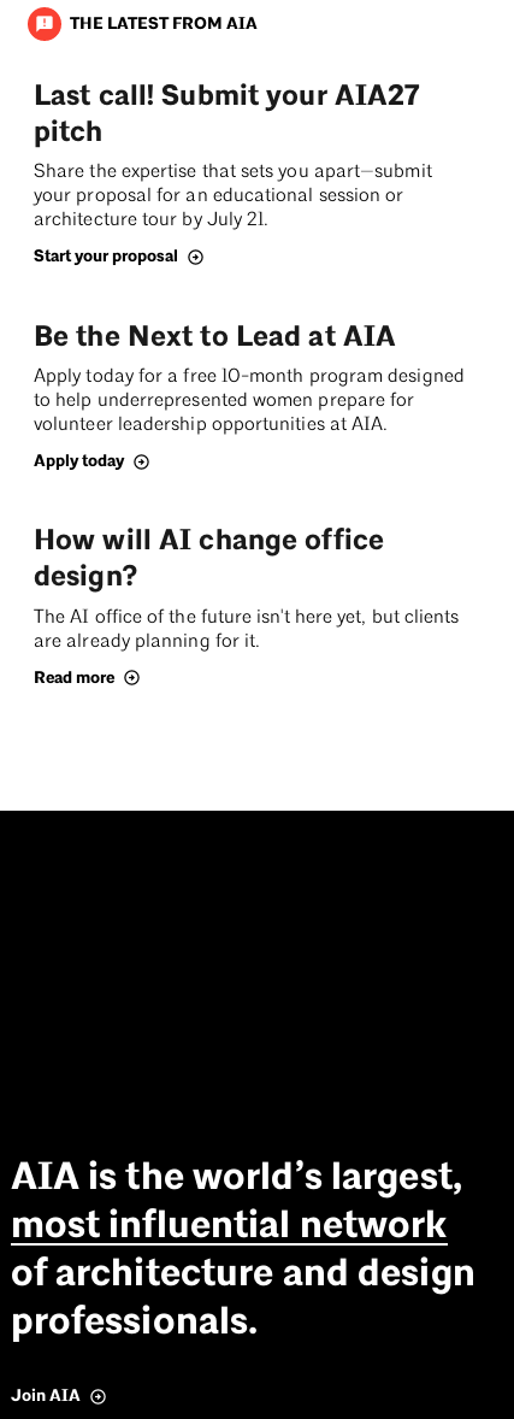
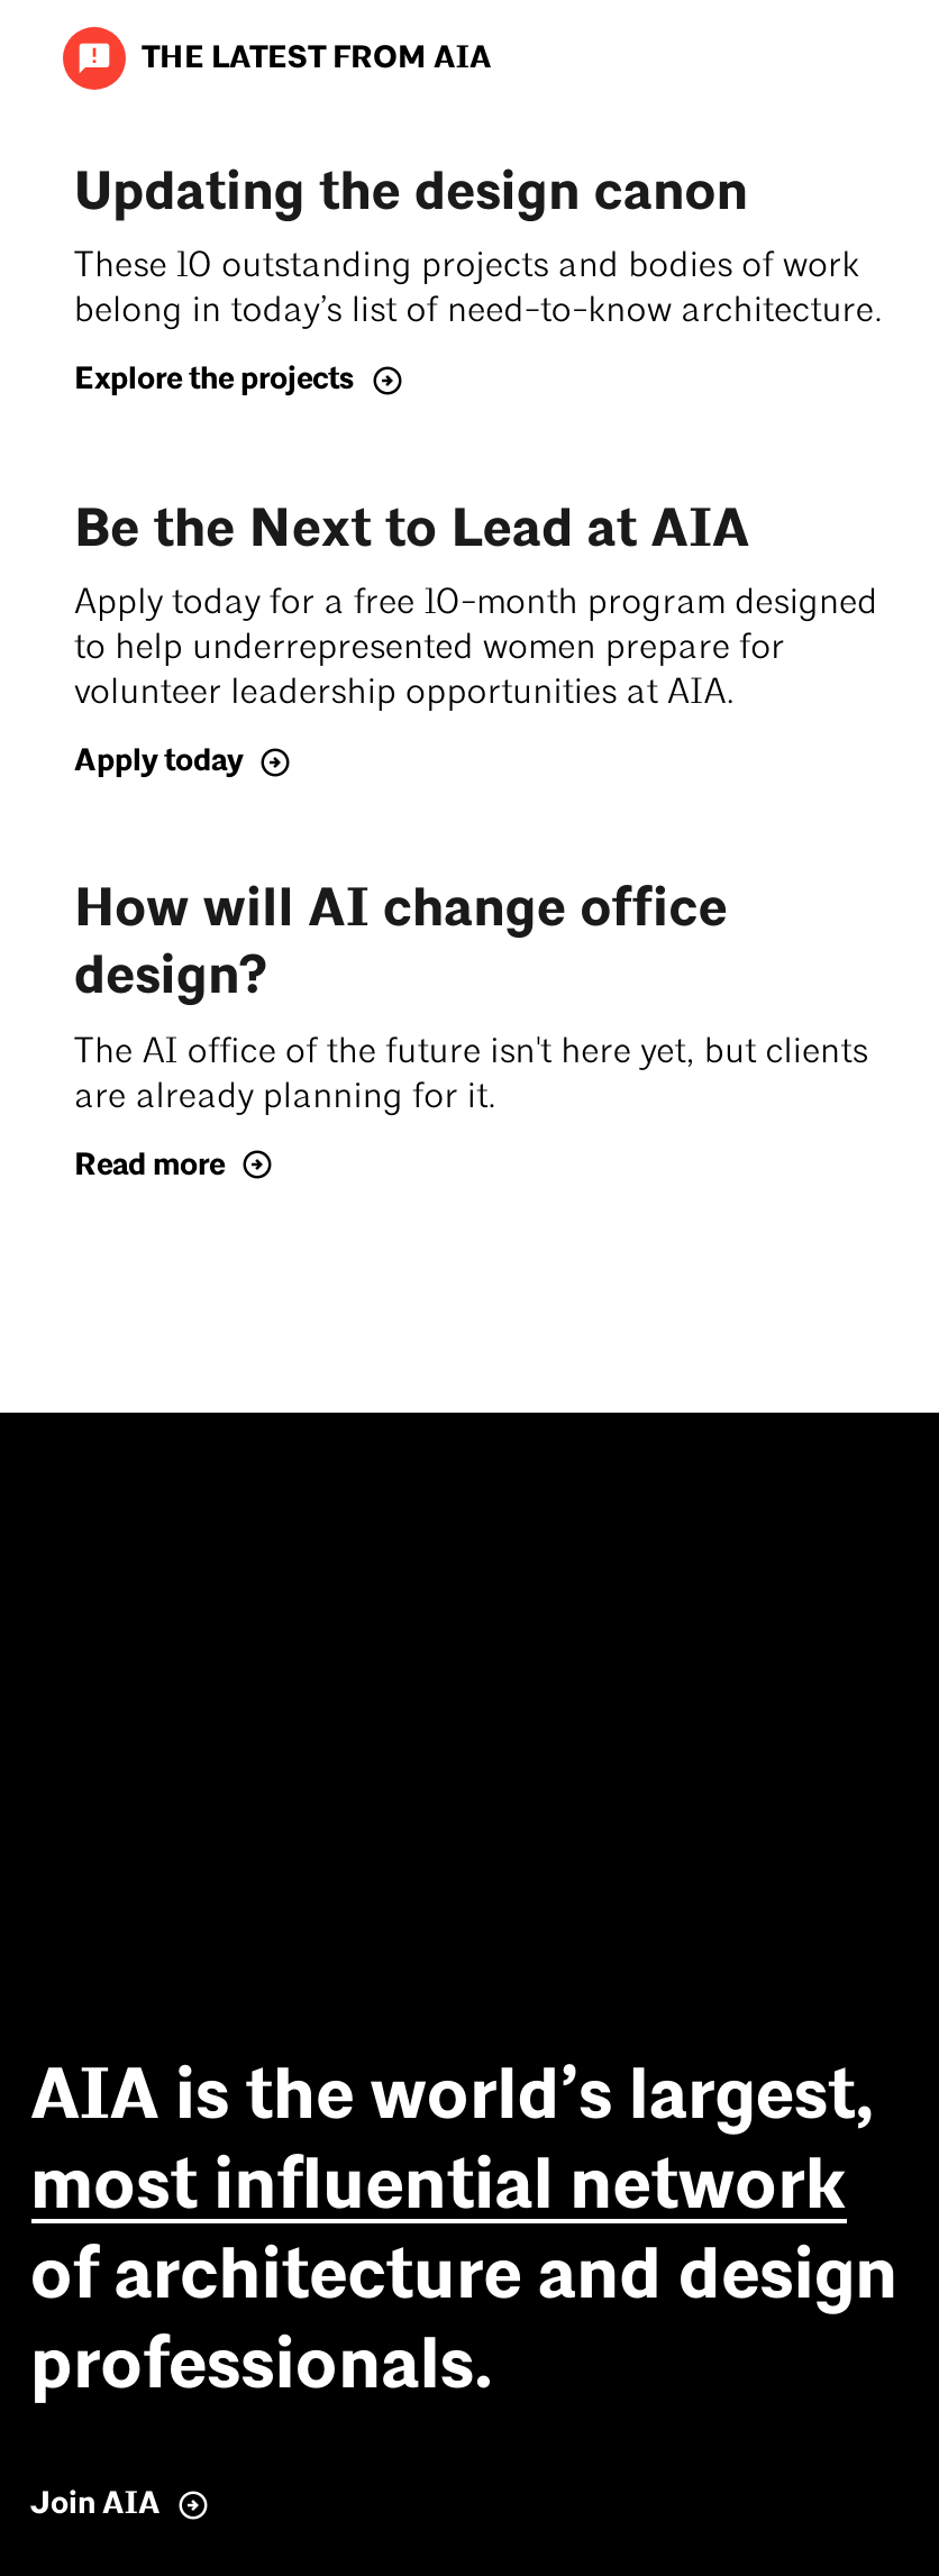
[34,78,432,230] Last call! Submit your AIA27 | pitch | Share the expertise that sets you apart—submit | your proposal for an educational session or | architecture tour by July 21. -> [74,159,883,330] Updating the design canon | These 10 outstanding projects and bodies of work | belong in today’s list of need-to-know architecture.
[34,246,178,266] Start your proposal -> [74,360,355,398] Explore the projects

